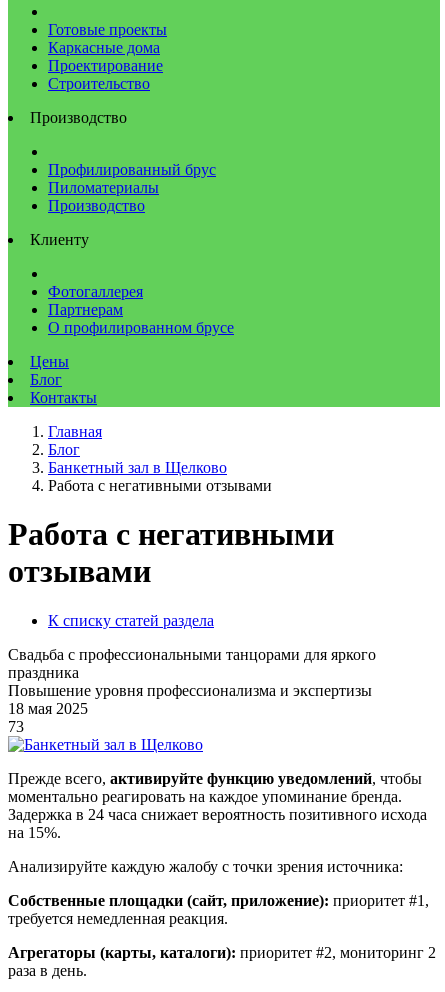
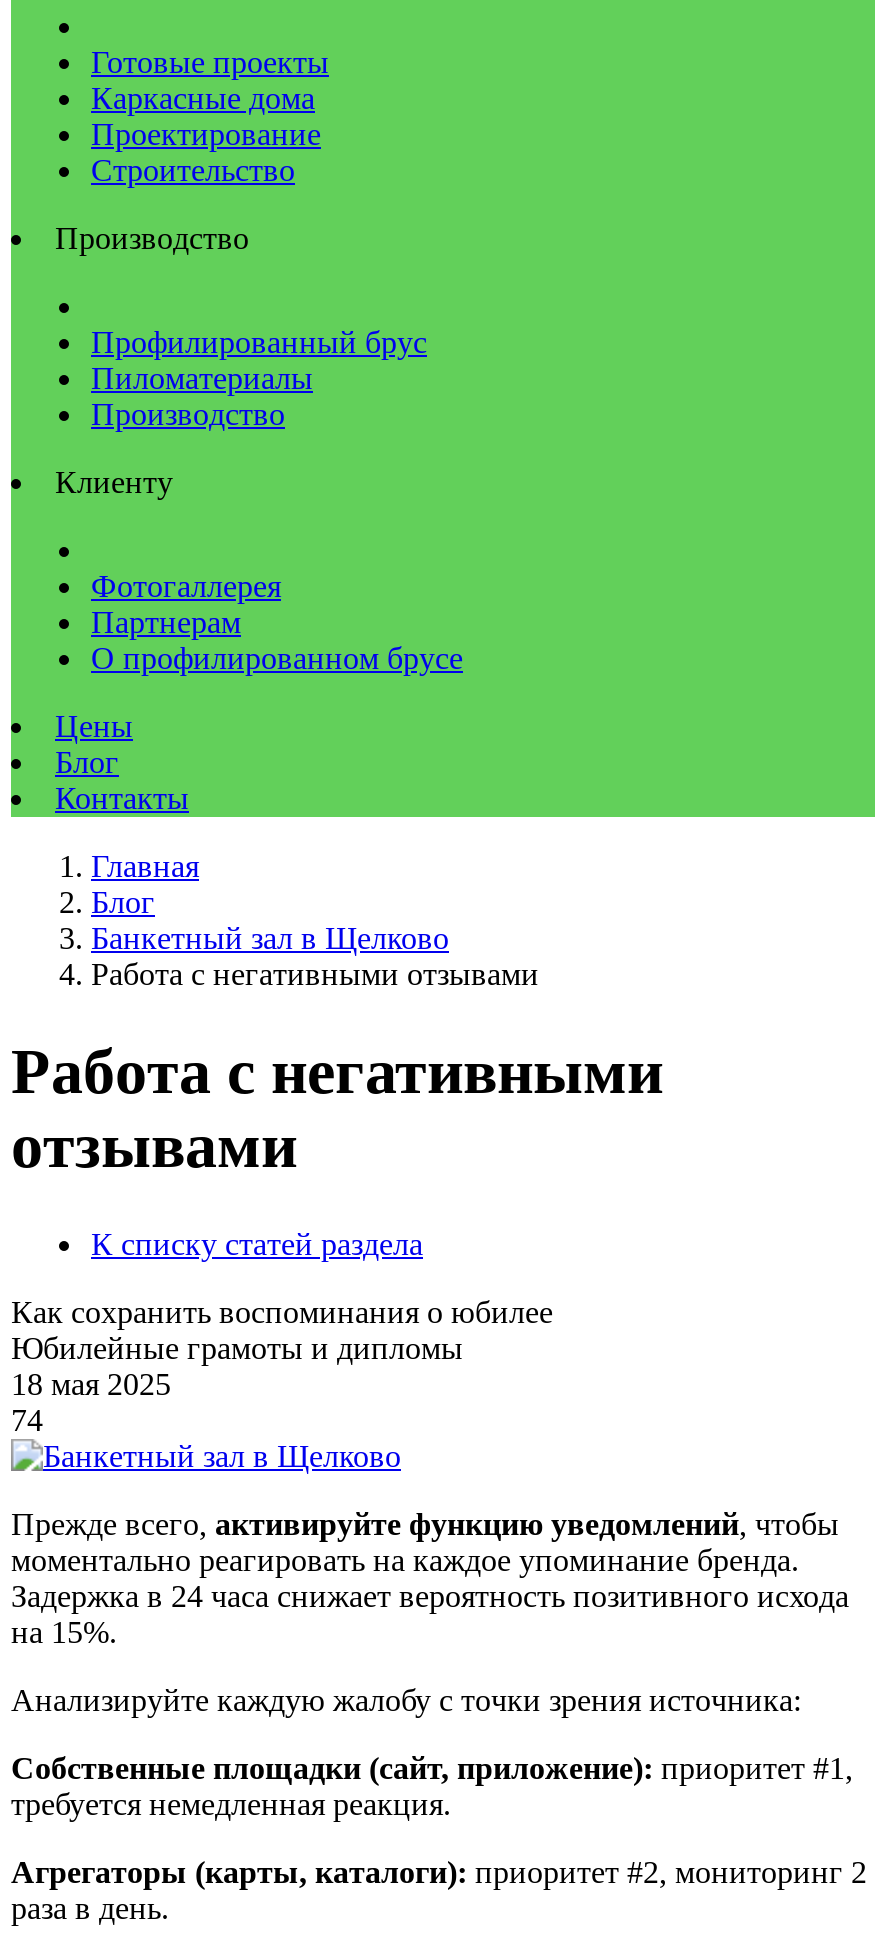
[8,646,376,699] Свадьба с профессиональными танцорами для яркого | праздника | Повышение уровня профессионализма и экспертизы -> [11,1295,553,1365] Как сохранить воспоминания о юбилее | Юбилейные грамоты и дипломы
[8,718,24,735] 73 -> [11,1403,43,1437] 74

